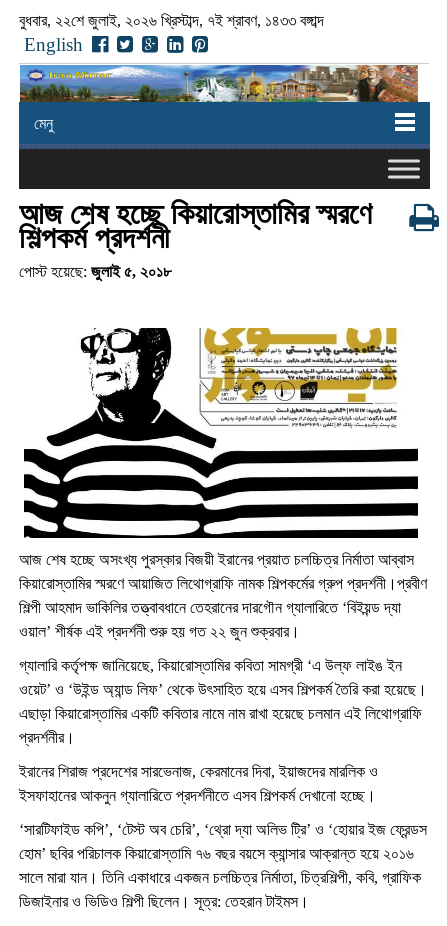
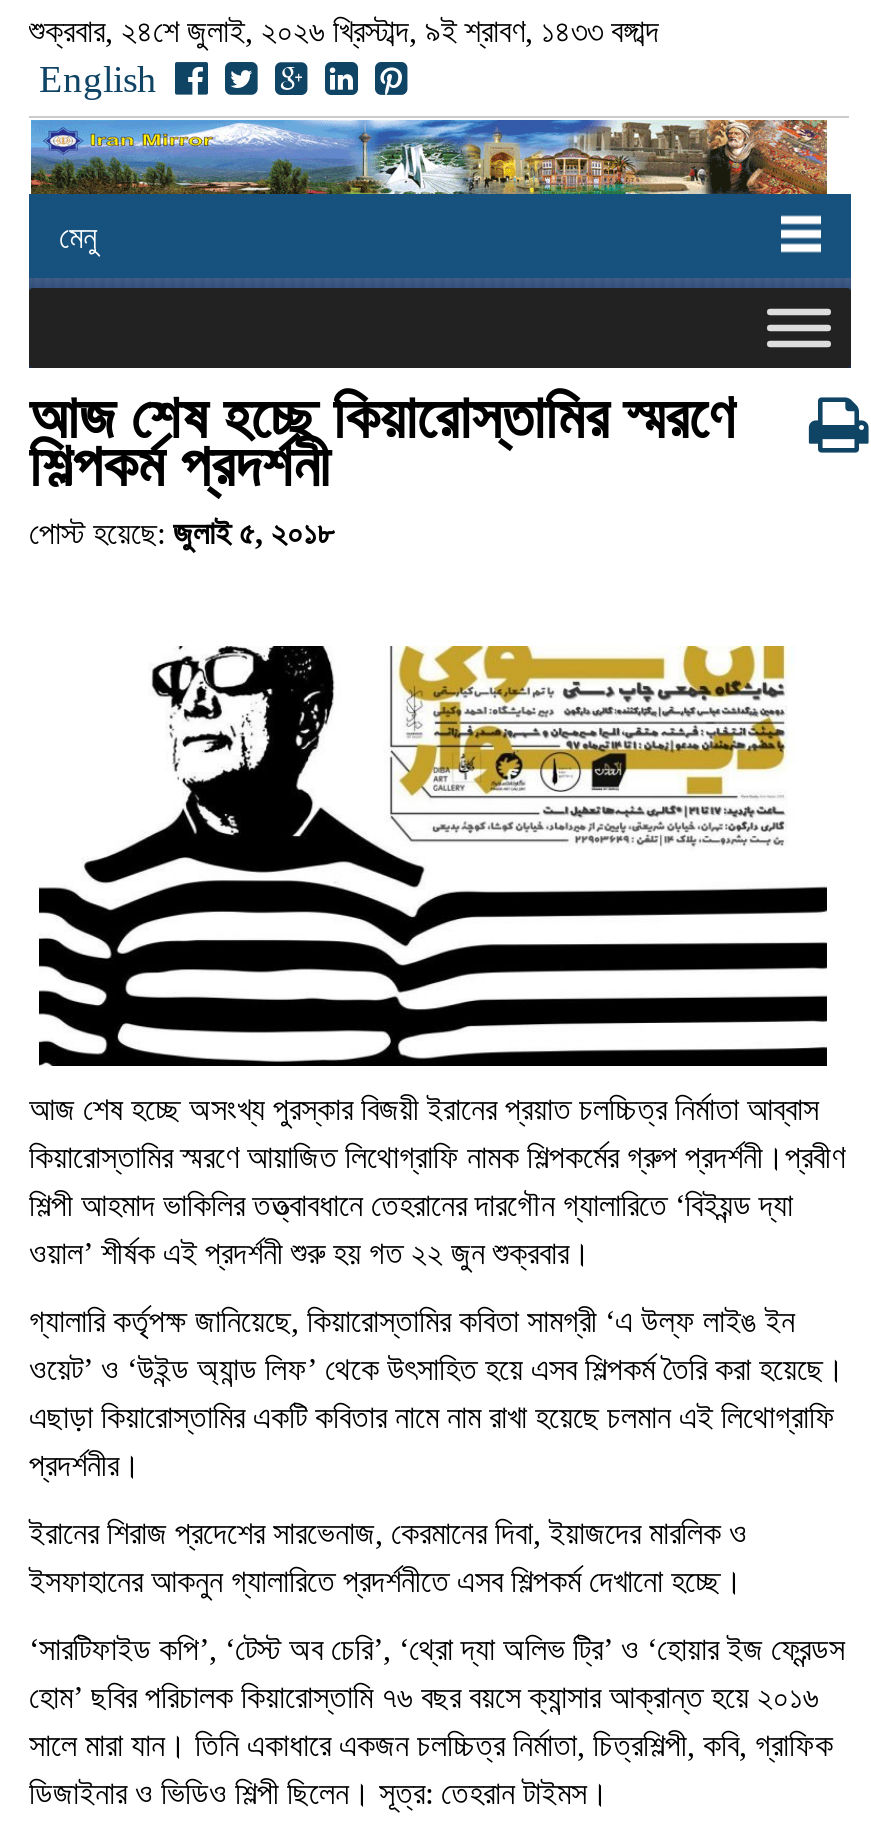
[19,12,324,29] বুধবার, ২২শে জুলাই, ২০২৬ খ্রিস্টাব্দ, ৭ই শ্রাবণ, ১৪৩৩ বঙ্গাব্দ -> [29,14,659,48] শুক্রবার, ২৪শে জুলাই, ২০২৬ খ্রিস্টাব্দ, ৯ই শ্রাবণ, ১৪৩৩ বঙ্গাব্দ

